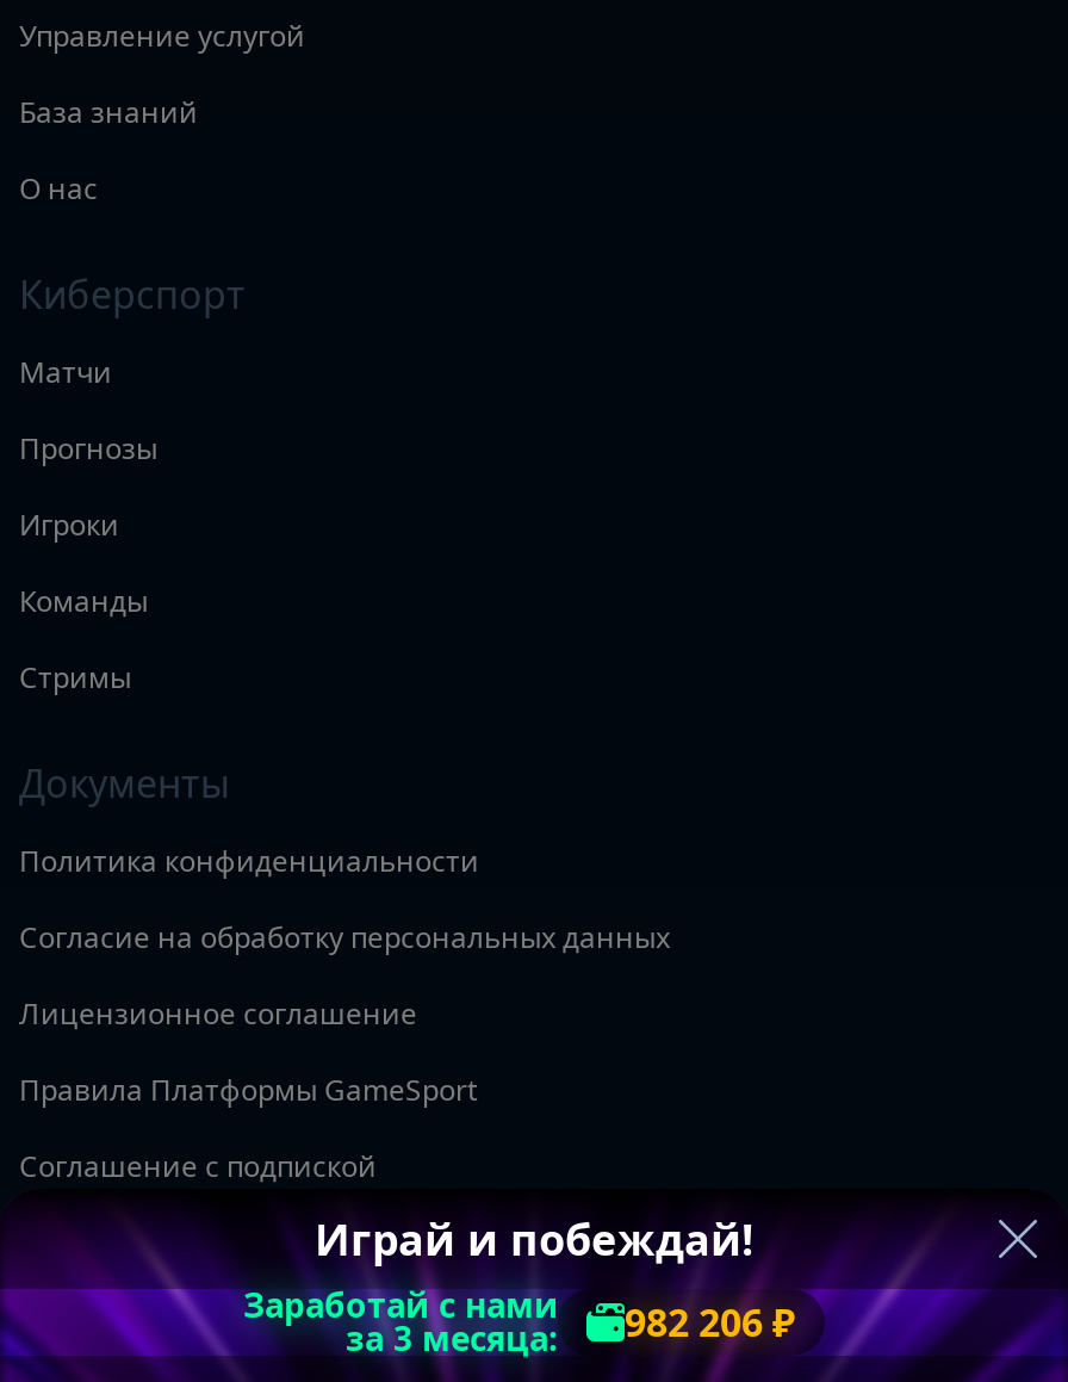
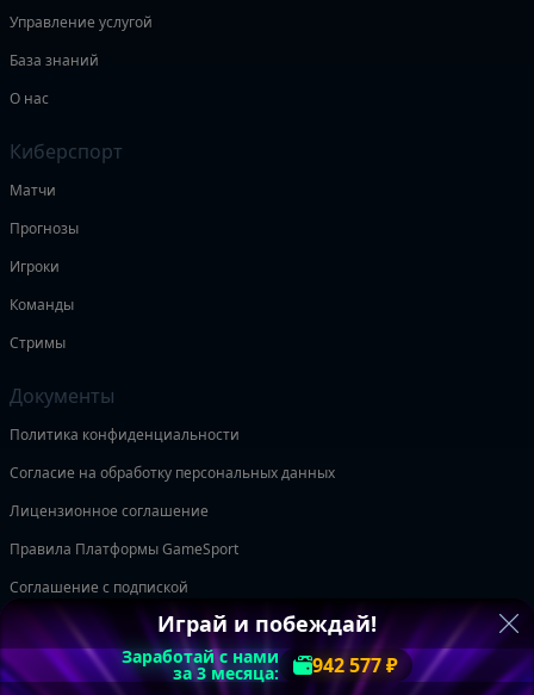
[625,1297,796,1350] 982 206 ₽ -> [312,653,398,679] 942 577 ₽

